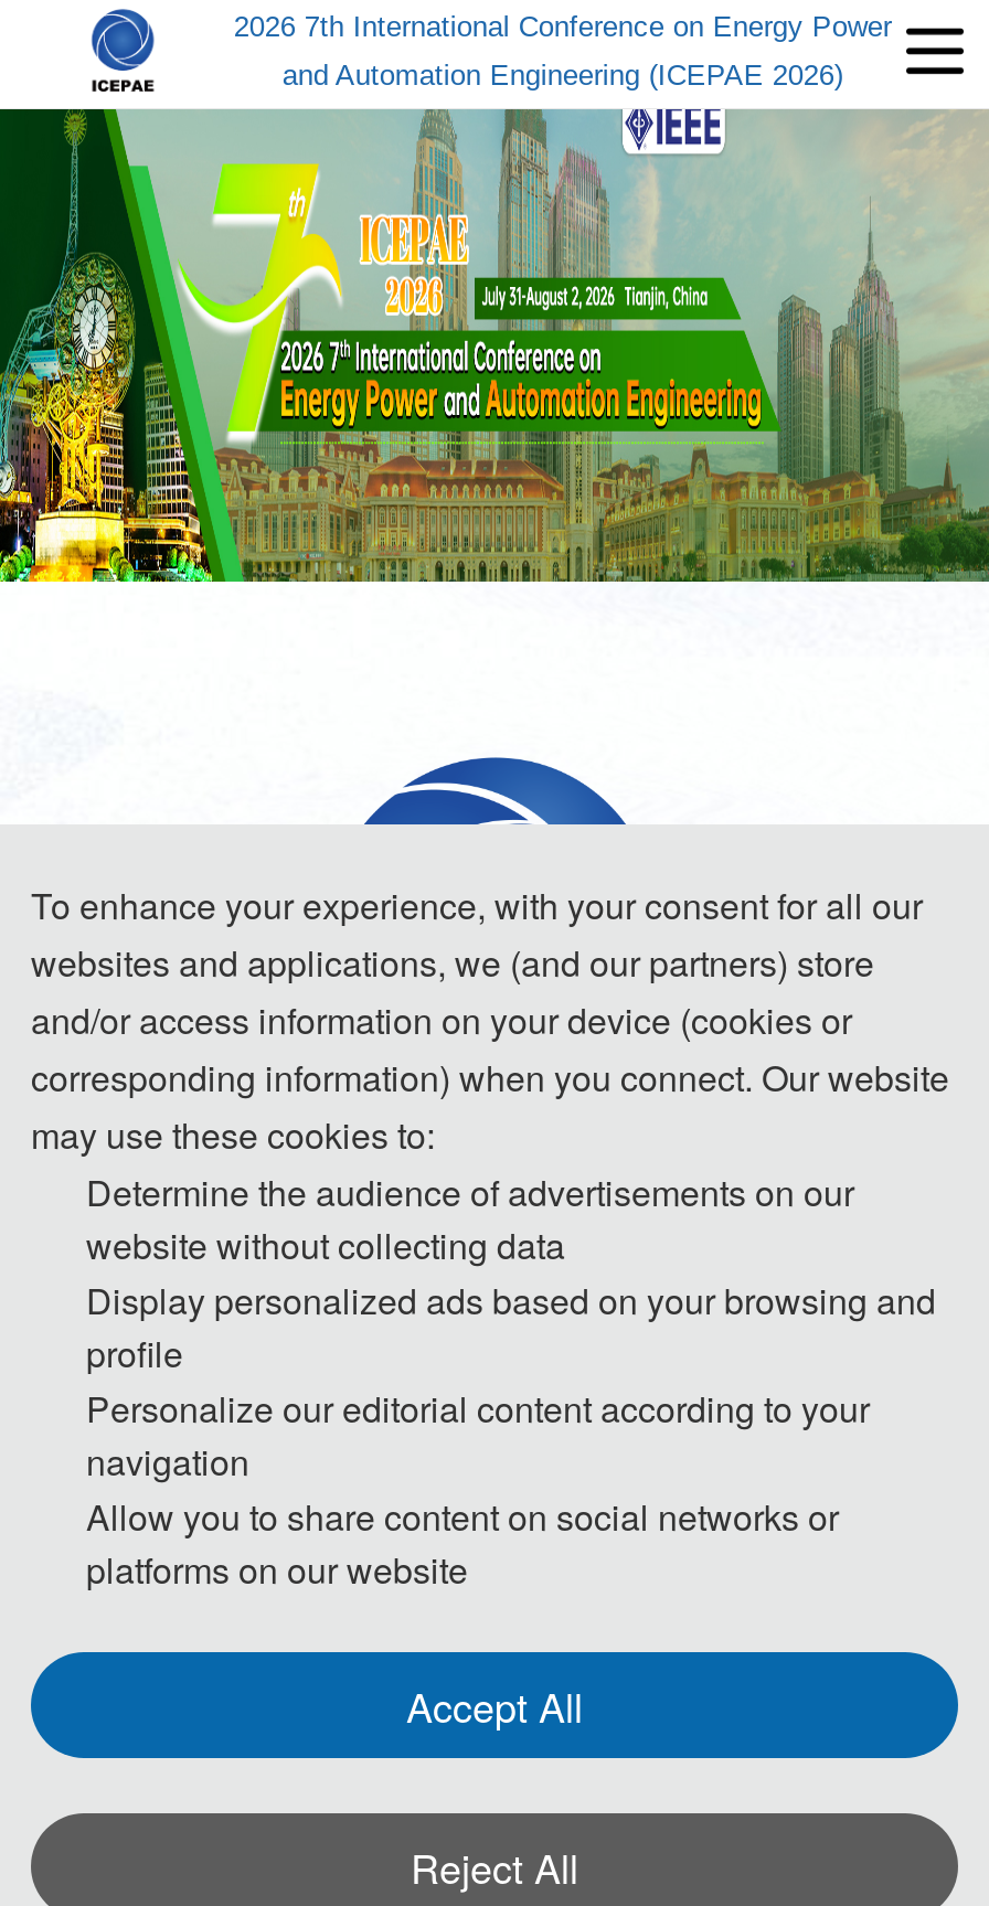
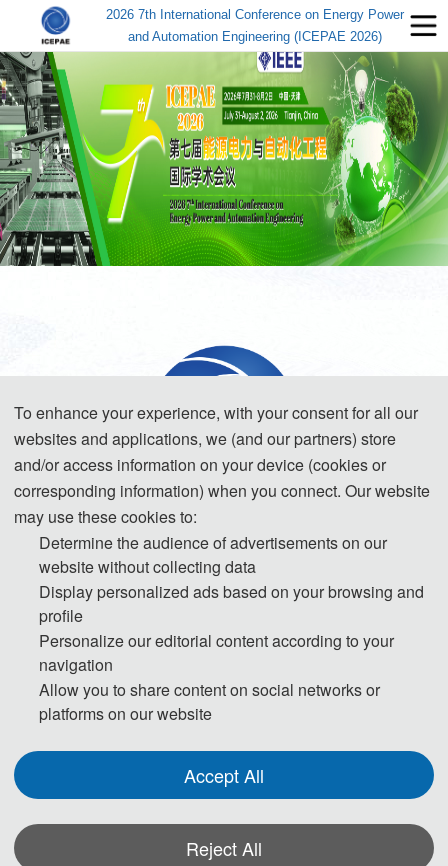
[7,109,982,584] [image] -> [3,51,445,267] [image]

